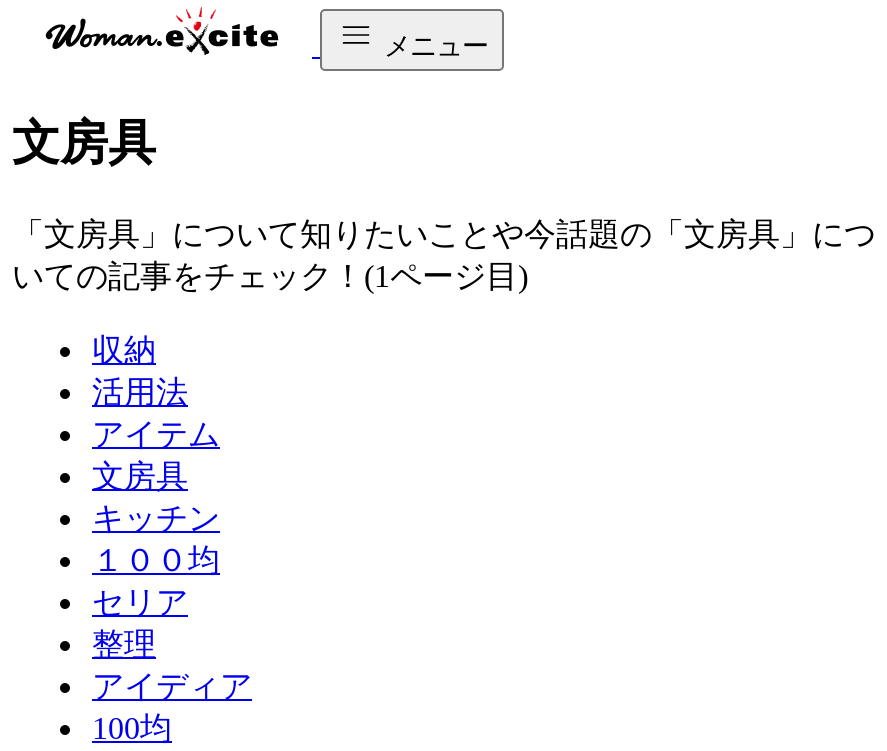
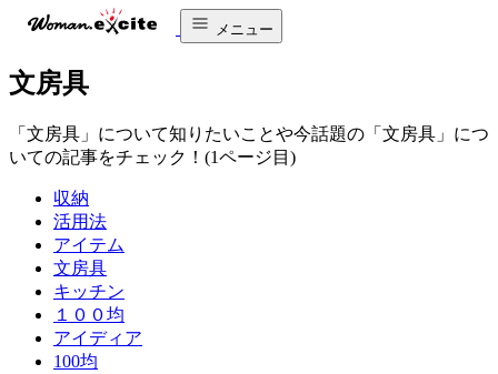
[92,585,188,661] セリア | 整理 -> none

